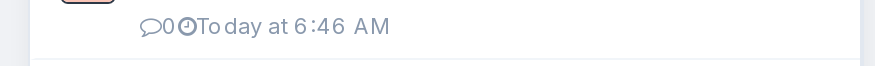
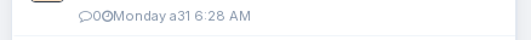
[162,12,390,40] 0 Today at 6:46 AM -> [92,7,251,24] 0 Monday a31 6:28 AM

